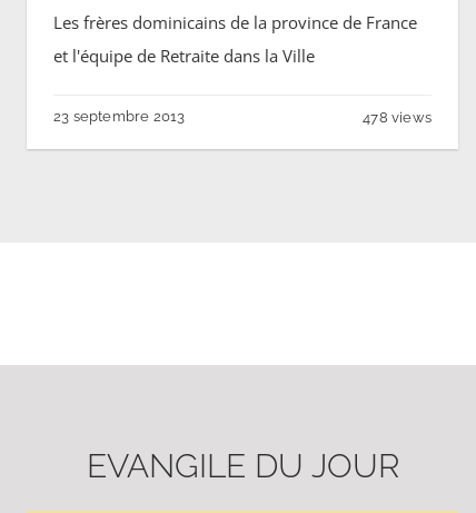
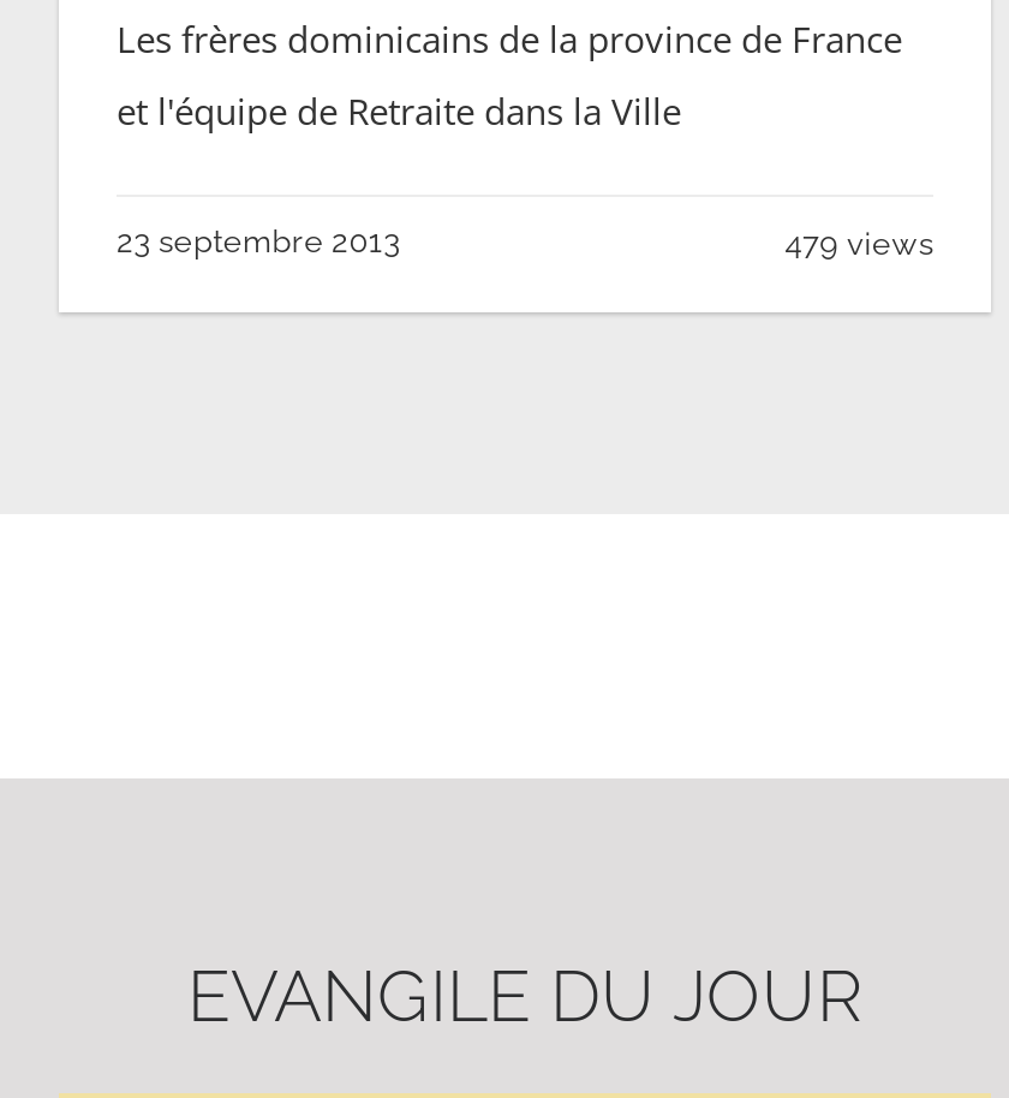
[363,109,432,126] 478 views -> [785,226,933,262] 479 views

